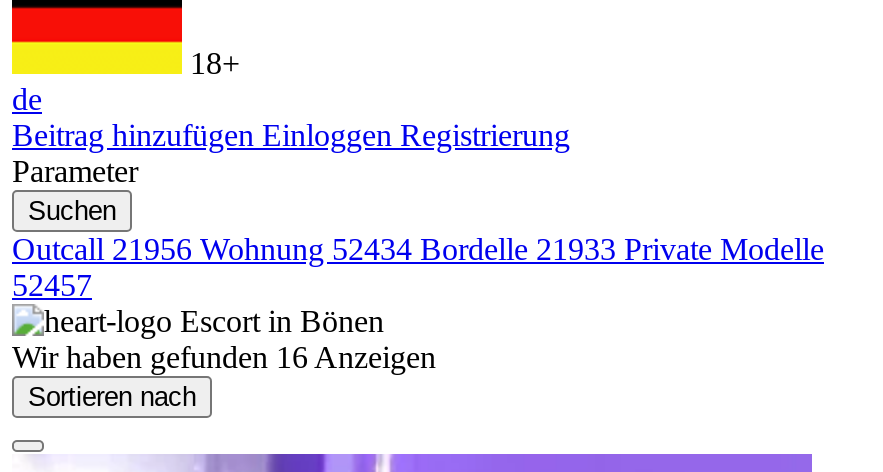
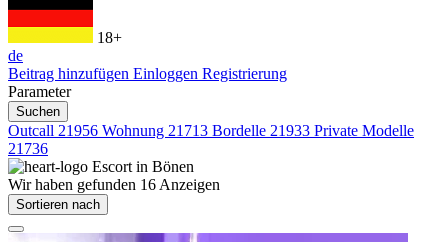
[12,232,824,266] Outcall21956 Wohnung 52434 Bordelle 21933 Private Modelle -> [8,122,414,139] Outcall21956 Wohnung 21713 Bordelle 21933 Private Modelle
[12,268,92,302] 52457 -> [8,140,48,157] 21736

